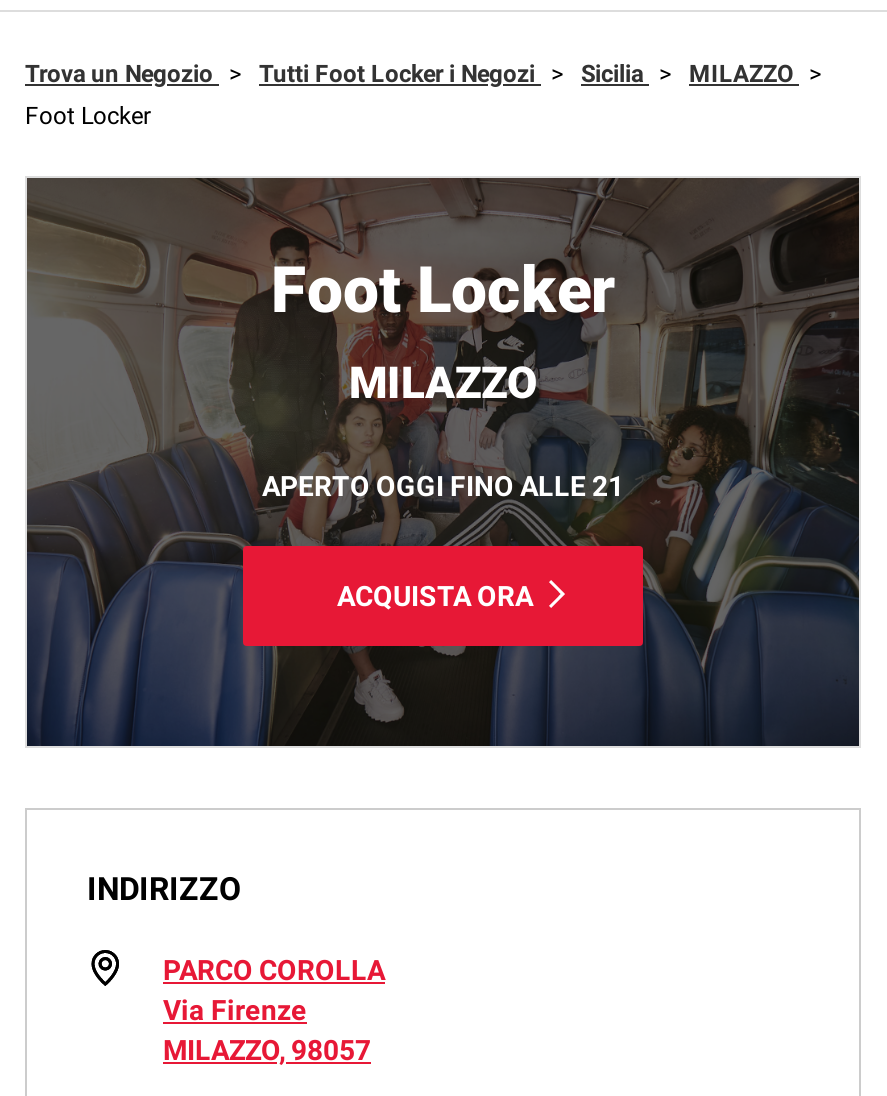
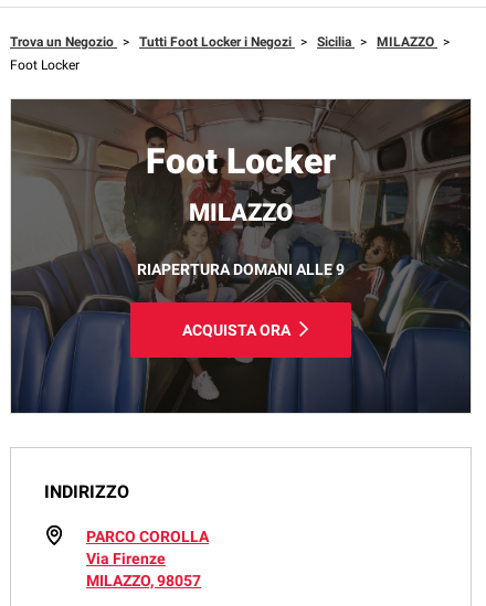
[262,470,624,502] APERTO OGGI FINO ALLE 21 -> [137,261,345,278] RIAPERTURA DOMANI ALLE 9

